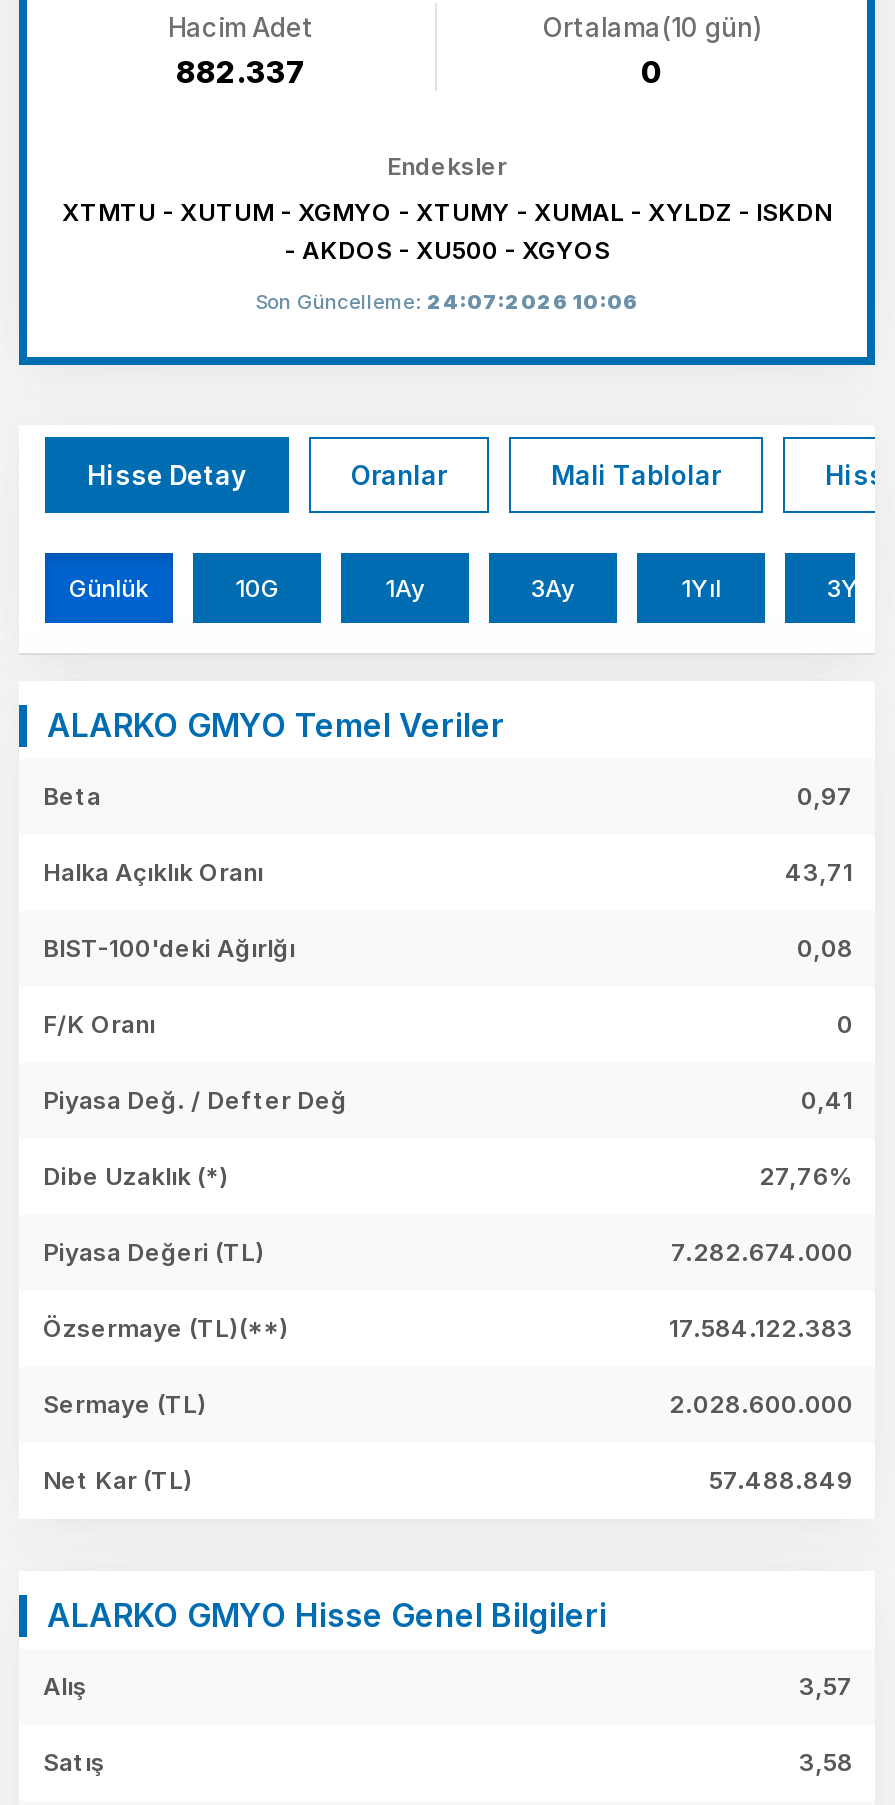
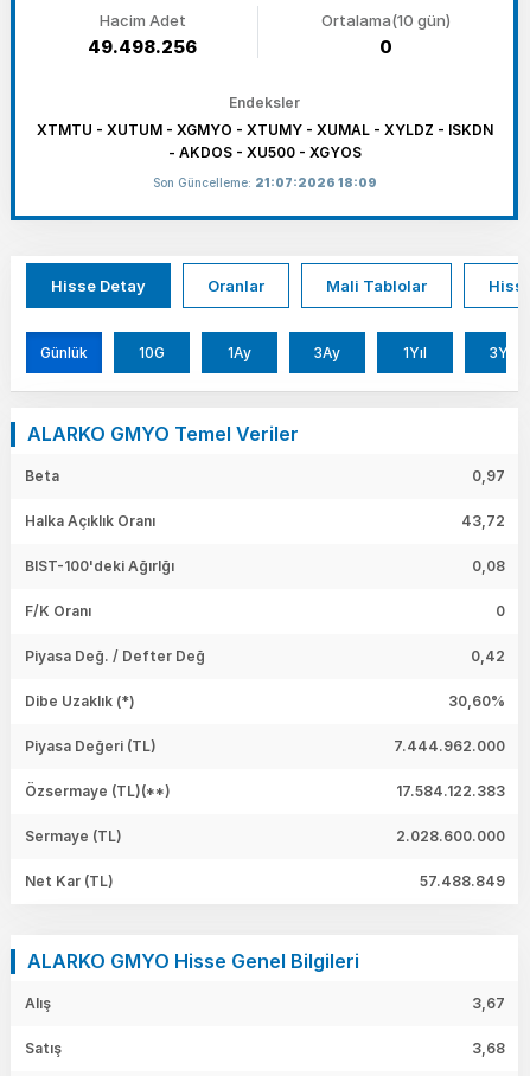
[176,52,306,90] 882.337 -> [88,35,197,57] 49.498.256
[255,288,639,312] Son Güncelleme: 24:07:2026 10:06 -> [152,175,376,189] Son Güncelleme: 21:07:2026 18:09
[785,856,853,886] 43,71 -> [461,511,505,529] 43,72
[801,1084,853,1114] 0,41 -> [471,646,505,664] 0,42
[759,1160,853,1190] 27,76% -> [448,691,505,709] 30,60%
[671,1236,853,1266] 7.282.674.000 -> [394,736,505,754] 7.444.962.000
[799,1670,853,1700] 3,57 -> [472,994,505,1011] 3,67
[799,1746,853,1776] 3,58 -> [472,1039,505,1056] 3,68

